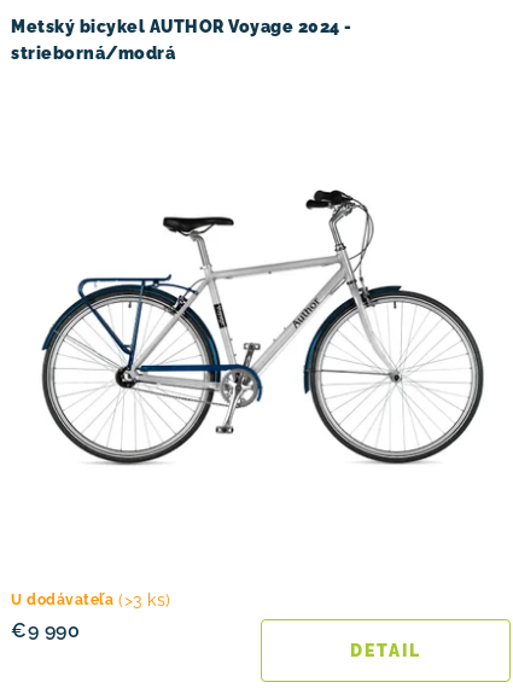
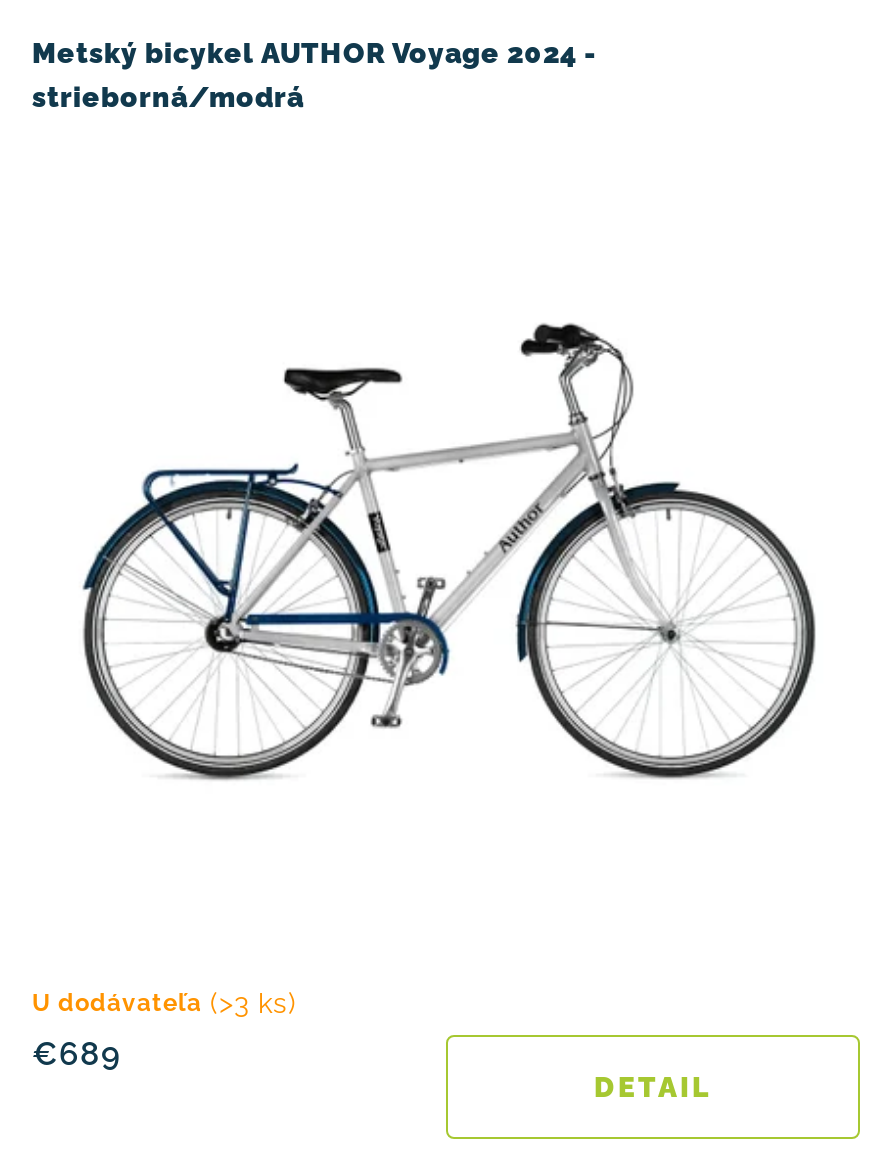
[11,619,80,642] €9 990 -> [32,1035,120,1073] €689

